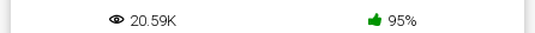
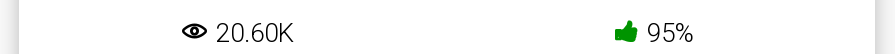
[129,12,176,29] 20.59K -> [216,18,294,48] 20.60K

